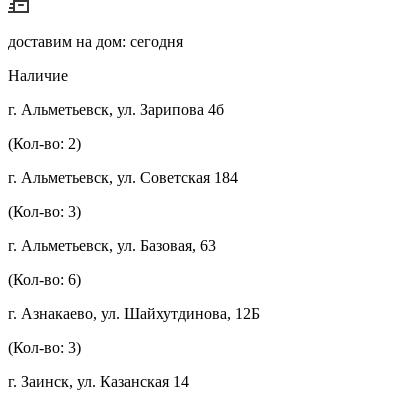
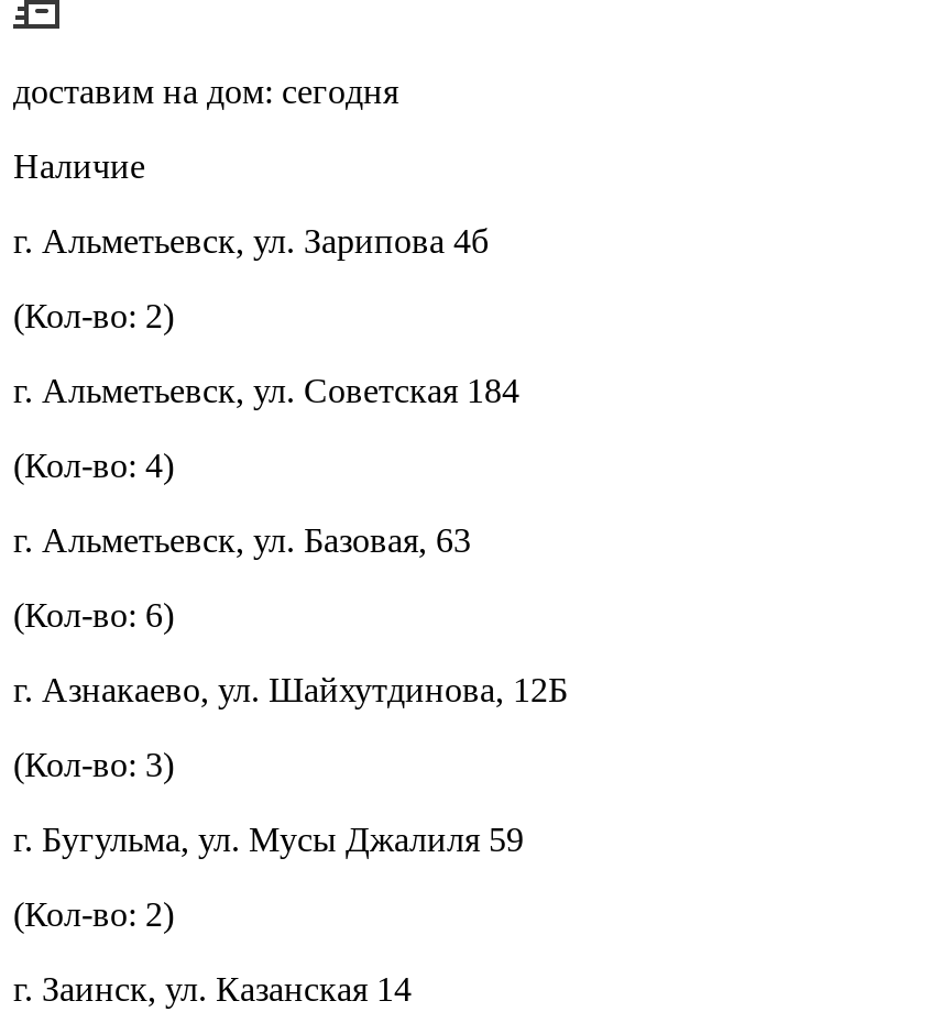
[8,203,81,220] (Кол-во: 3) -> [13,447,174,485] (Кол-во: 4)
none -> [13,821,524,934] г. Бугульма, ул. Мусы Джалиля 59 | (Кол-во: 2)

